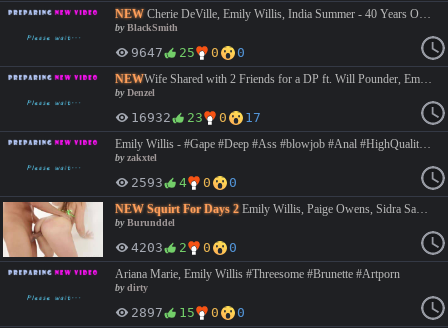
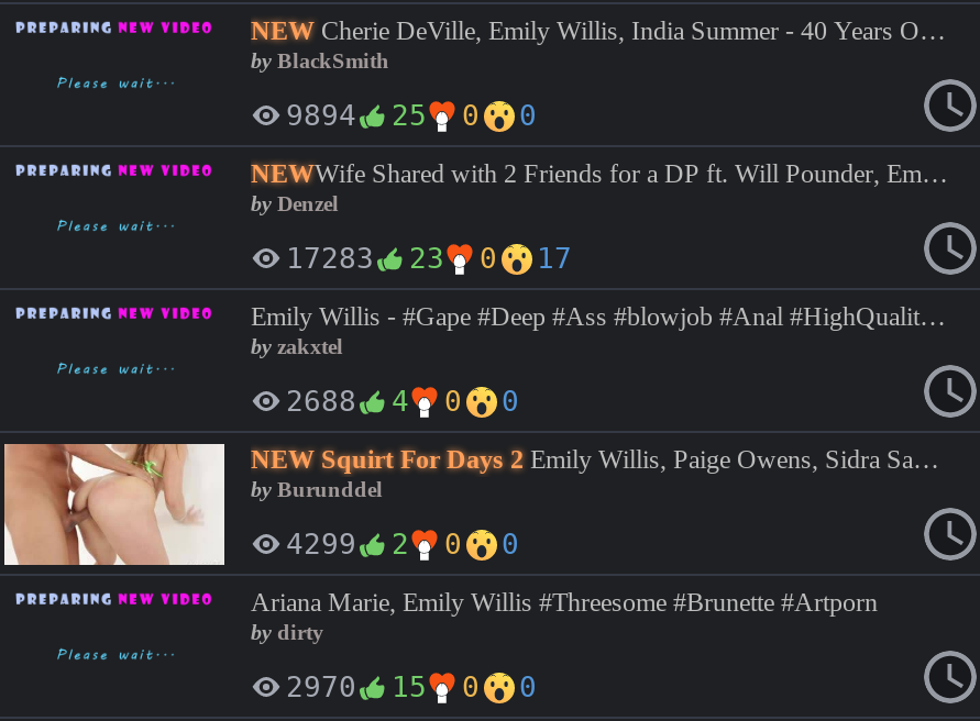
[131,45,245,60] 9647 25 0 0 -> [286,99,537,132] 9894 25 0 0
[131,110,261,125] 16932 23 0 17 -> [286,242,572,275] 17283 23 0 17
[131,175,237,190] 2593 4 0 0 -> [286,385,519,418] 2688 4 0 0
[131,240,237,255] 4203 2 0 0 -> [286,528,519,561] 4299 2 0 0
[131,305,245,320] 2897 15 0 0 -> [286,670,537,703] 2970 15 0 0

